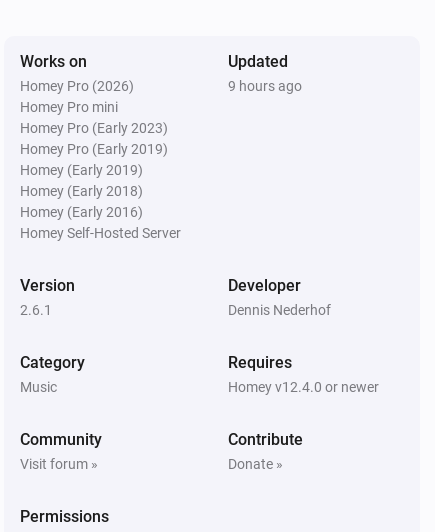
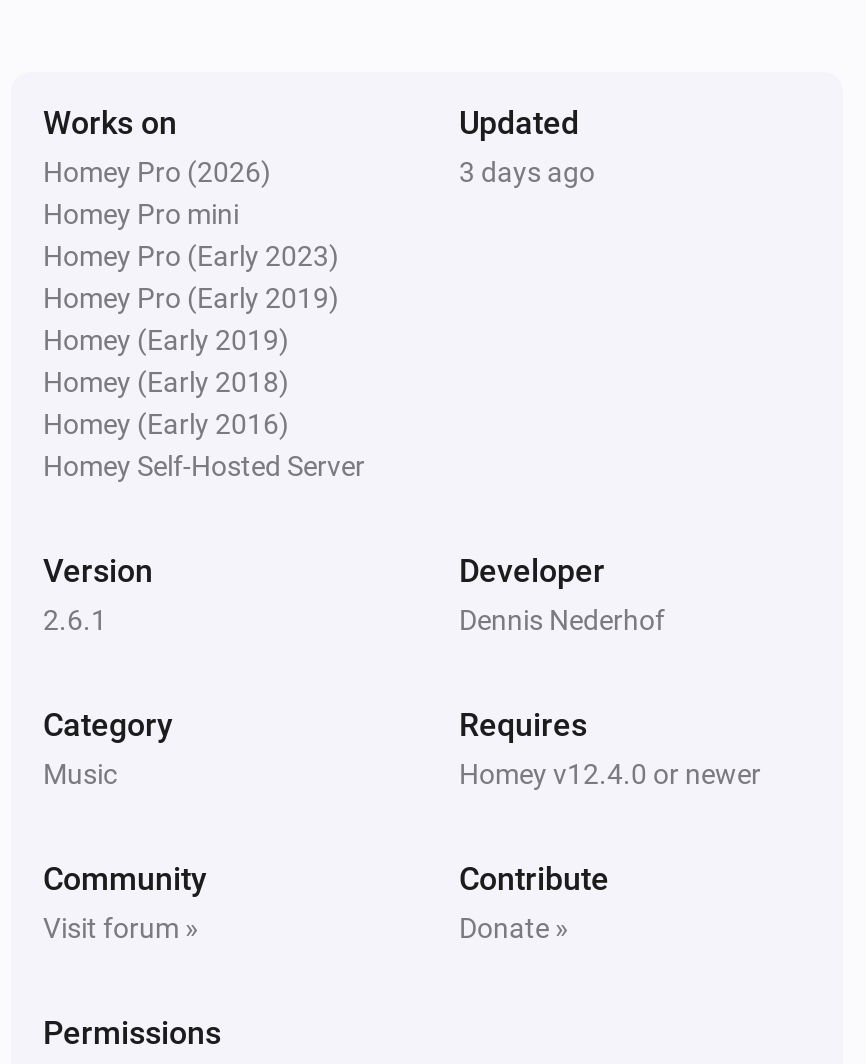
[228,78,302,94] 9 hours ago -> [459,155,595,187] 3 days ago

